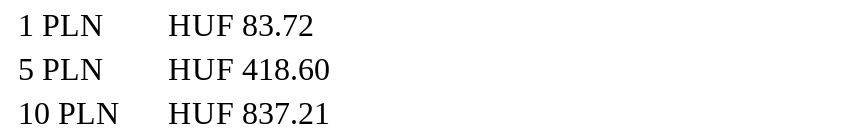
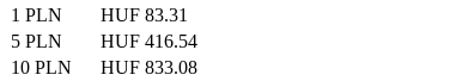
[18,7,314,41] 1 PLN HUF 83.72 -> [11,4,188,25] 1 PLN HUF 83.31
[18,51,330,85] 5 PLN HUF 418.60 -> [11,31,197,51] 5 PLN HUF 416.54
[18,95,330,129] 10 PLN HUF 837.21 -> [11,57,197,77] 10 PLN HUF 833.08

